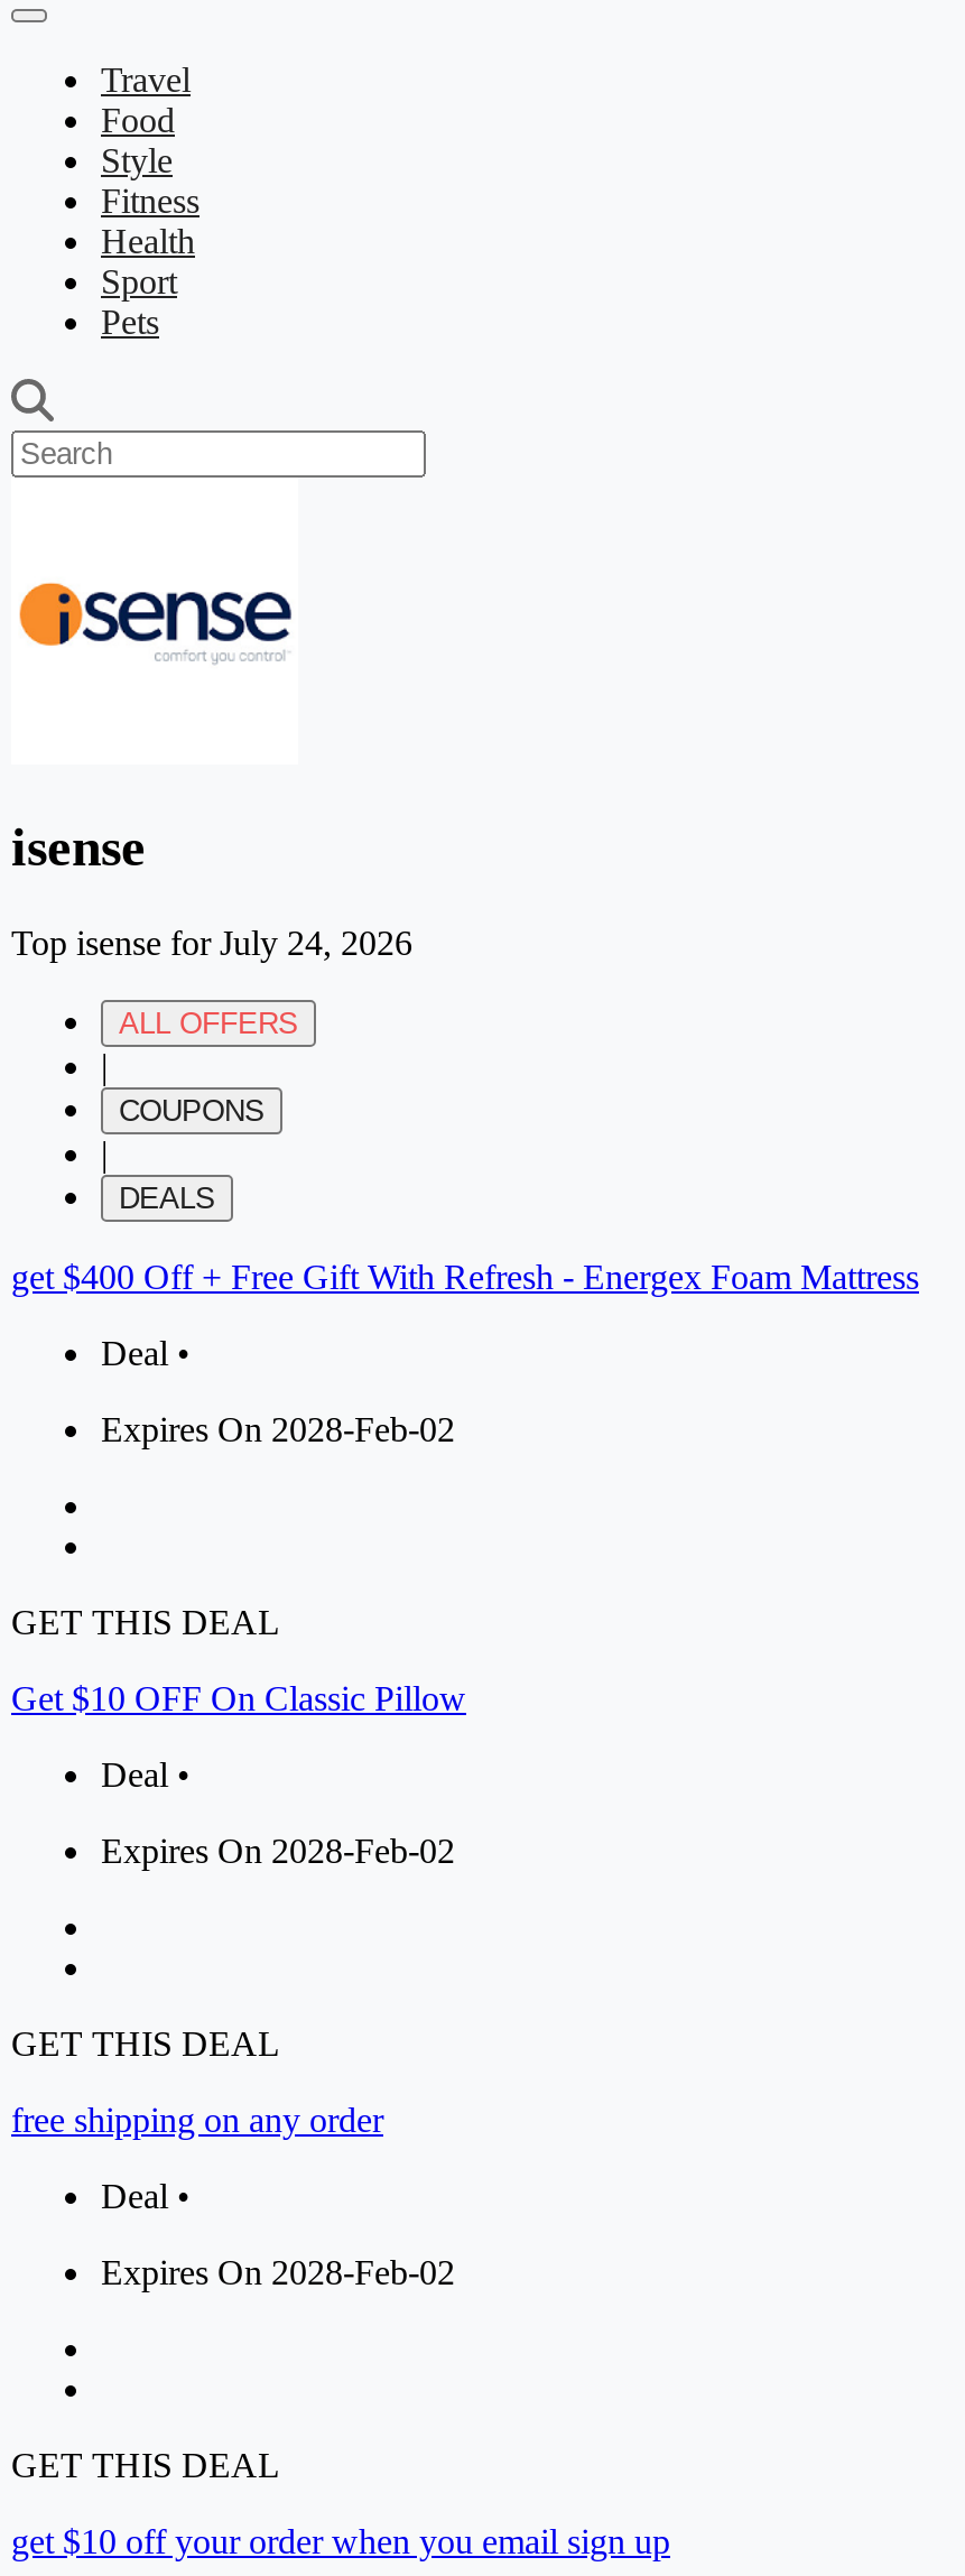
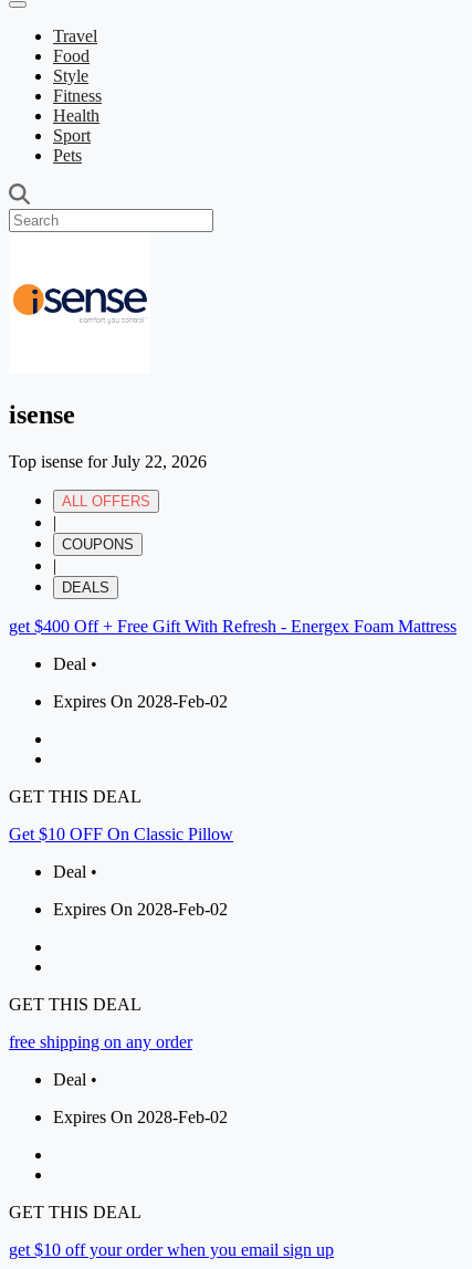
[11,924,412,962] Top isense for July 24, 2026 -> [9,452,207,471] Top isense for July 22, 2026

